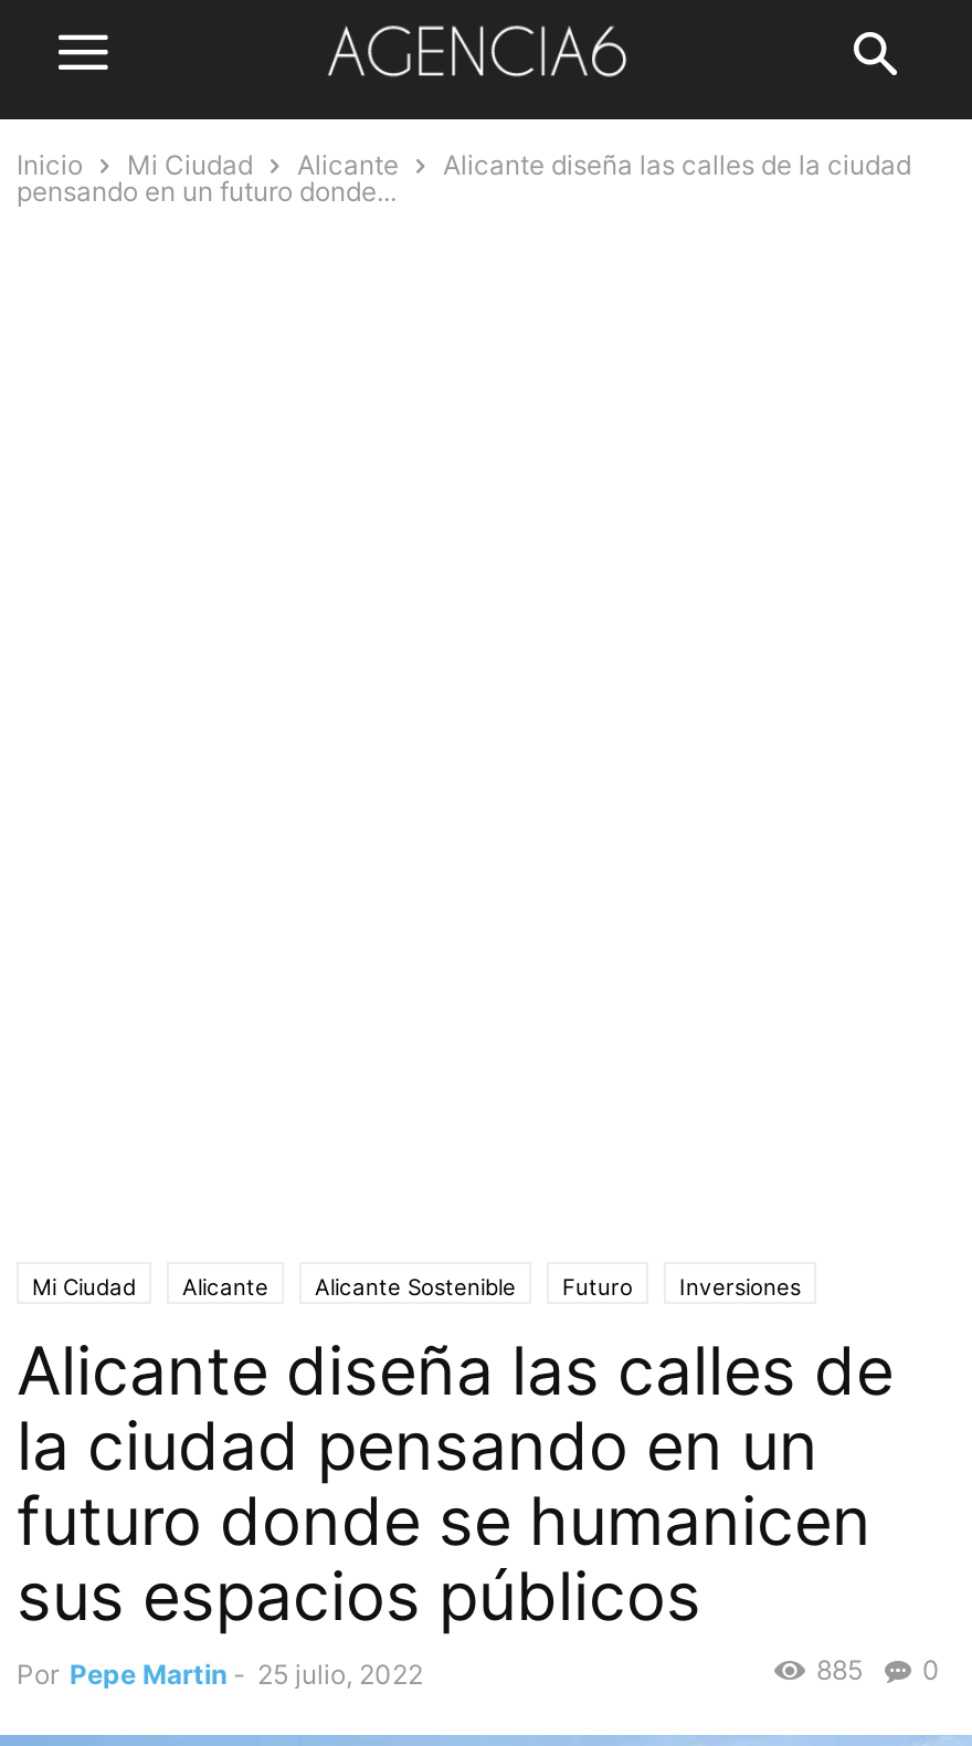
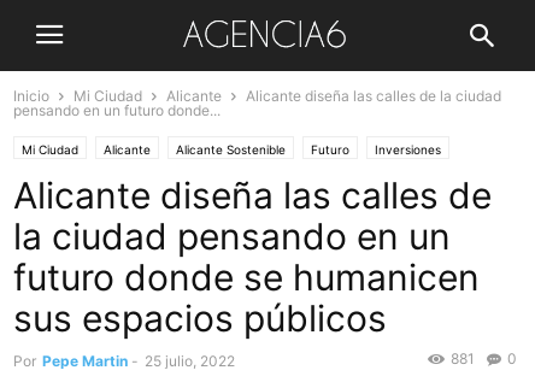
[816,1653,940,1686] 885 0 -> [451,349,517,368] 881 0

